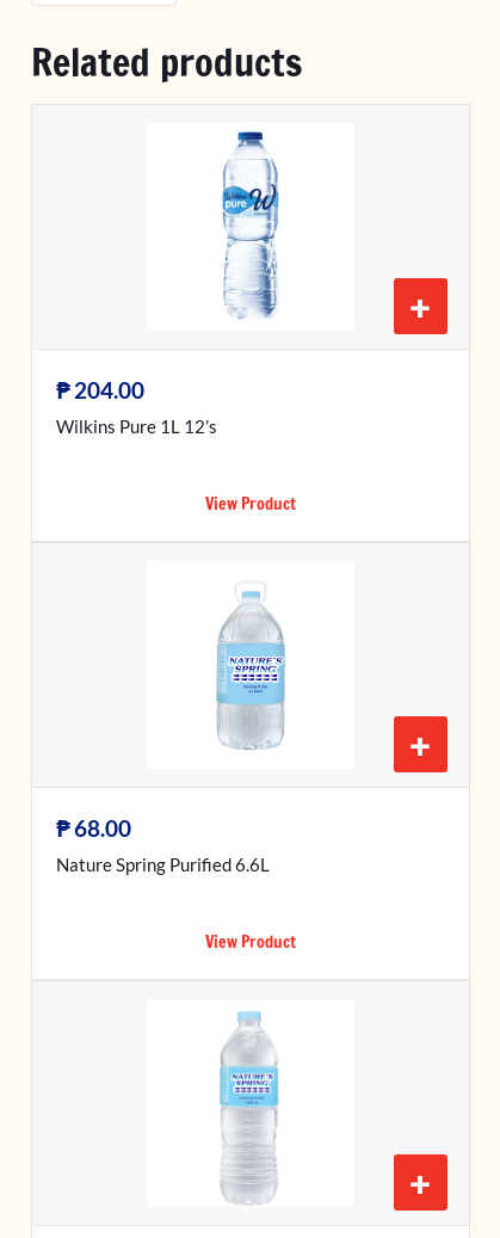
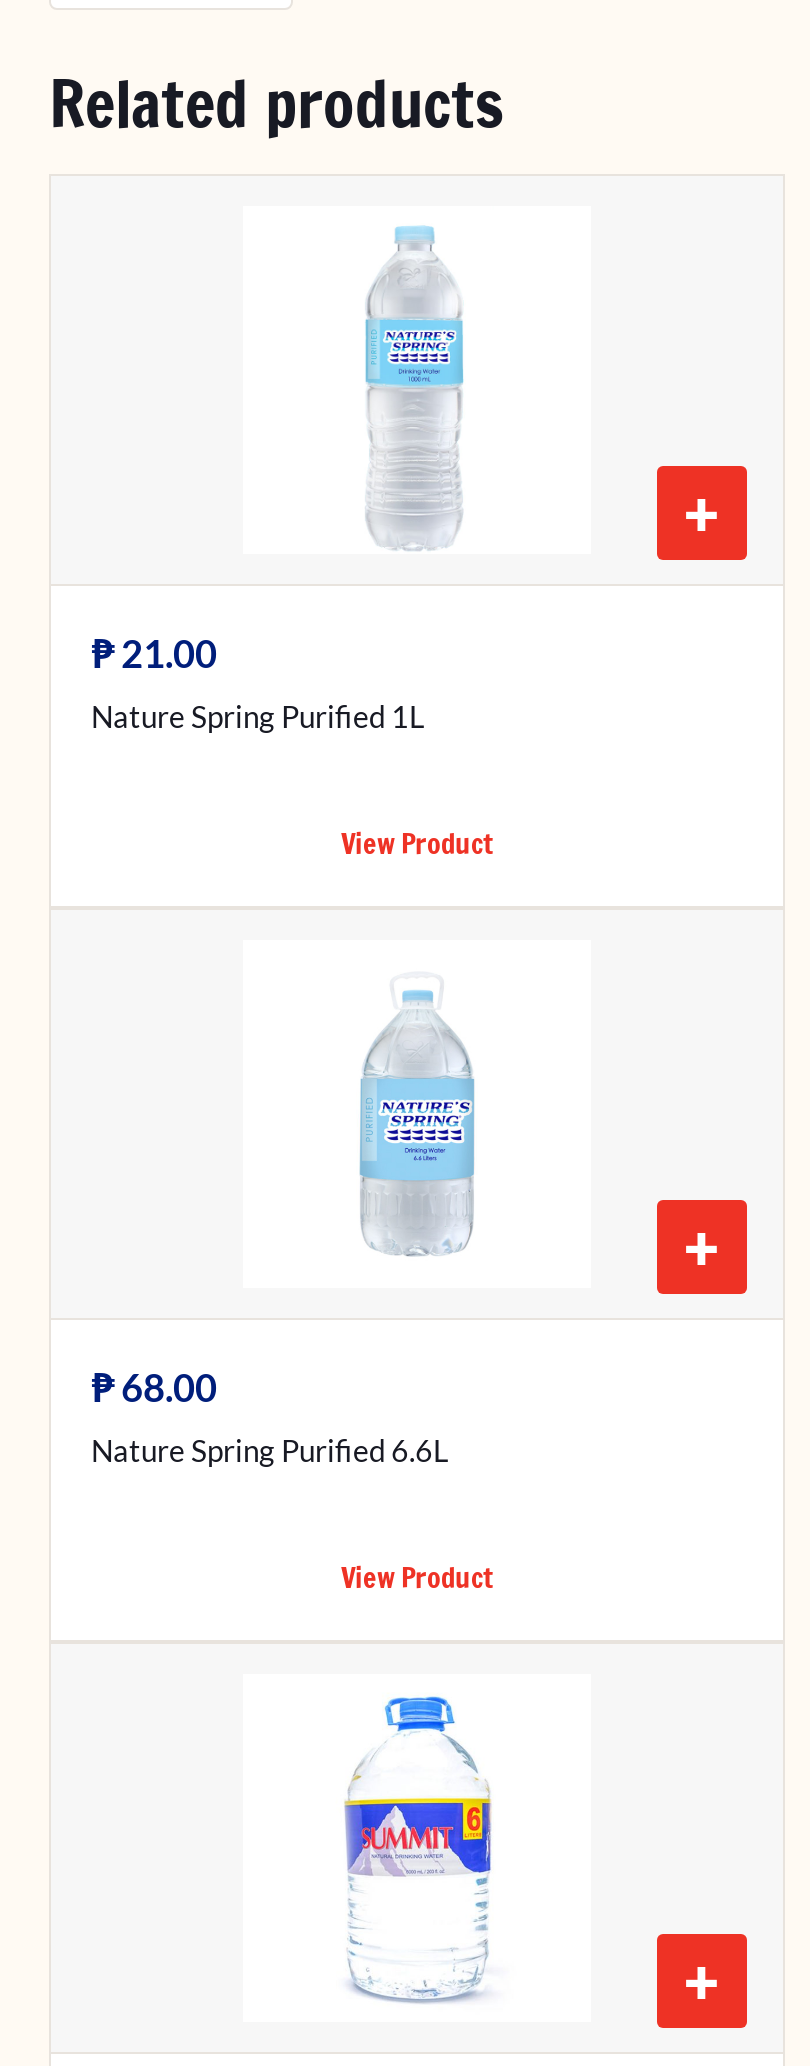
[220,130,278,327] [image] -> [363,220,463,550] [image]
[56,374,217,438] ₱ 204.00 | Wilkins Pure 1L 12’s -> [91,626,425,733] ₱ 21.00 | Nature Spring Purified 1L
[208,1012,295,1205] [image] -> [343,1696,493,2016] [image]

